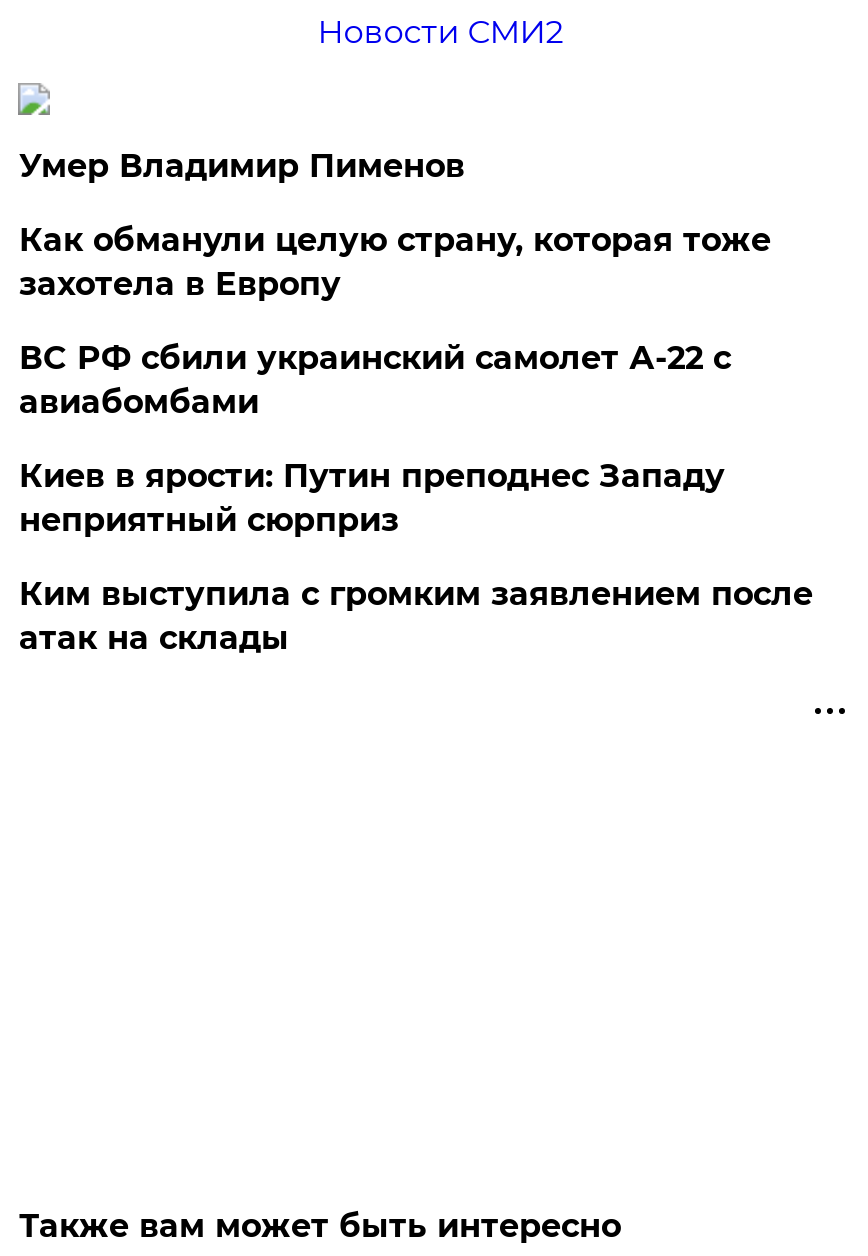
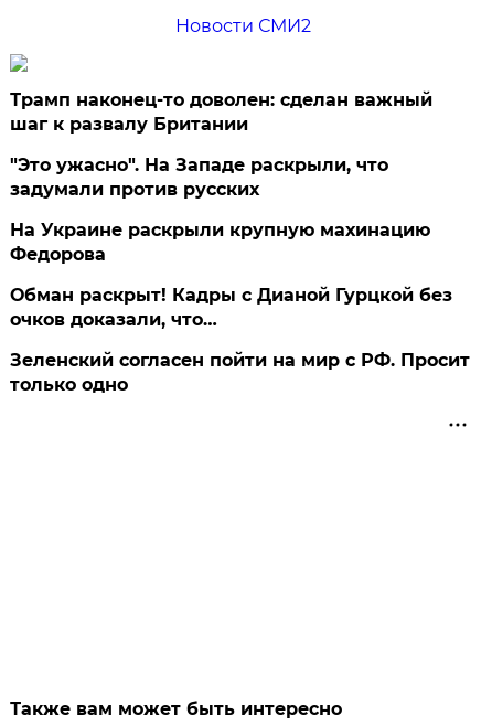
[19,146,465,184] Умер Владимир Пименов -> [10,89,433,134] Трамп наконец-то доволен: сделан важный | шаг к развалу Британии
[19,220,771,302] Как обманули целую страну, которая тоже | захотела в Европу -> [10,154,389,199] "Это ужасно". На Западе раскрыли, что | задумали против русских
[19,338,731,420] ВС РФ сбили украинский самолет А-22 с | авиабомбами -> [10,219,431,264] На Украине раскрыли крупную махинацию | Федорова
[19,456,725,538] Киев в ярости: Путин преподнес Западу | неприятный сюрприз -> [10,284,453,329] Обман раскрыт! Кадры с Дианой Гурцкой без | очков доказали, что…
[19,574,813,656] Ким выступила с громким заявлением после | атак на склады -> [10,349,470,394] Зеленский согласен пойти на мир с РФ. Просит | только одно

